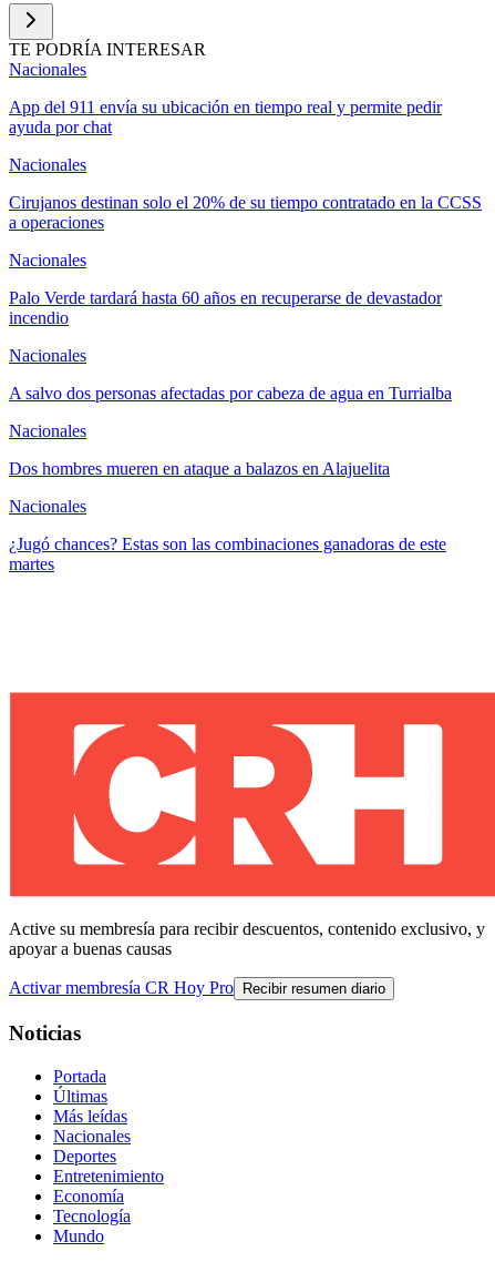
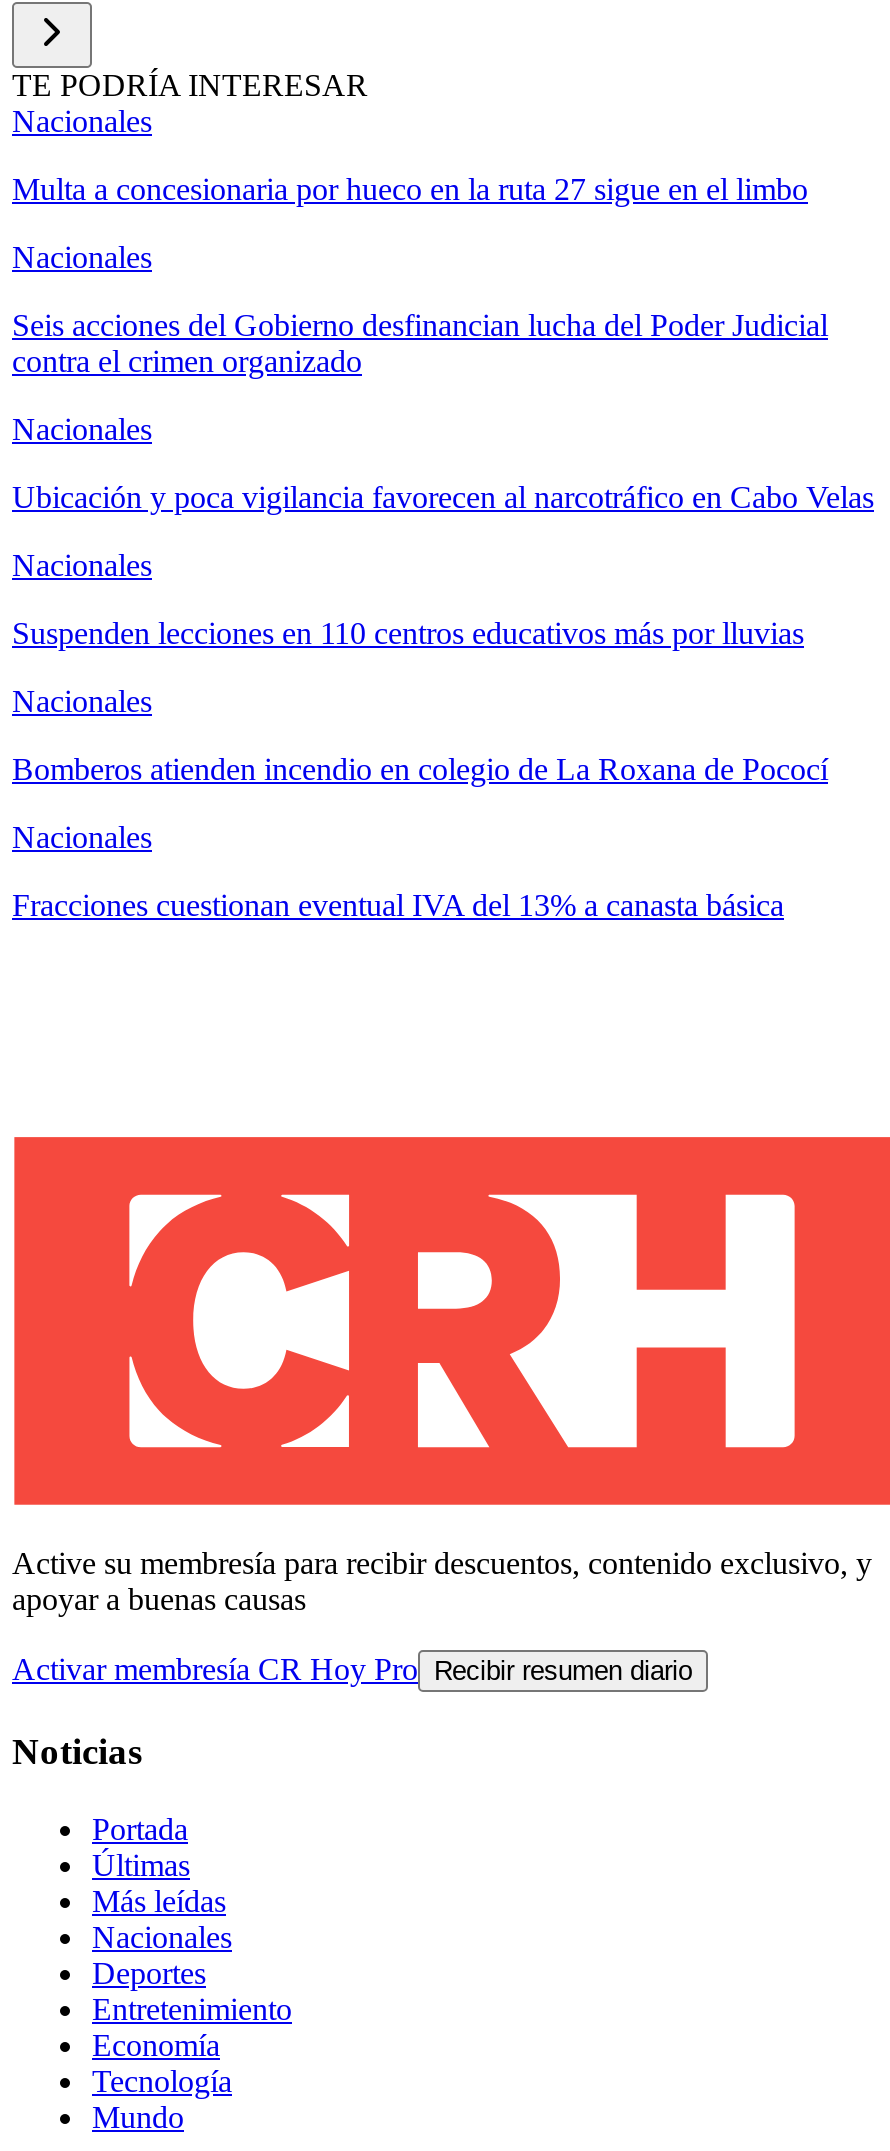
[9,98,442,137] App del 911 envía su ubicación en tiempo real y permite pedir | ayuda por chat -> [12,172,808,206] Multa a concesionaria por hueco en la ruta 27 sigue en el limbo
[9,193,482,232] Cirujanos destinan solo el 20% de su tiempo contratado en la CCSS | a operaciones -> [12,308,828,378] Seis acciones del Gobierno desfinancian lucha del Poder Judicial | contra el crimen organizado
[9,288,442,327] Palo Verde tardará hasta 60 años en recuperarse de devastador | incendio -> [12,480,874,514] Ubicación y poca vigilancia favorecen al narcotráfico en Cabo Velas
[9,384,452,403] A salvo dos personas afectadas por cabeza de agua en Turrialba -> [12,616,804,650] Suspenden lecciones en 110 centros educativos más por lluvias
[9,459,390,478] Dos hombres mueren en ataque a balazos en Alajuelita -> [12,752,828,786] Bomberos atienden incendio en colegio de La Roxana de Pococí
[9,535,446,573] ¿Jugó chances? Estas son las combinaciones ganadoras de este | martes -> [12,888,784,922] Fracciones cuestionan eventual IVA del 13% a canasta básica

